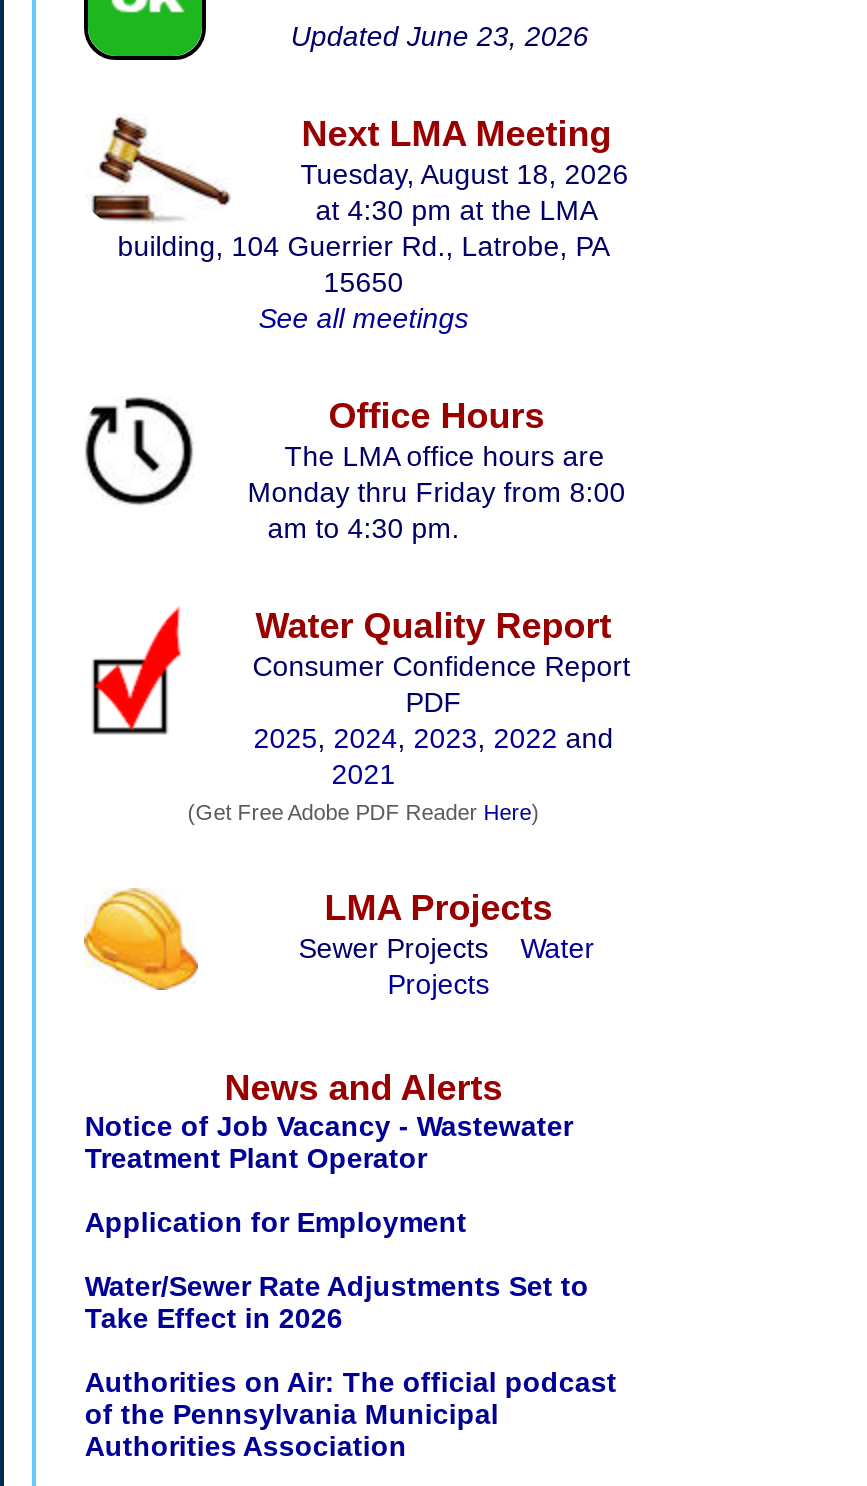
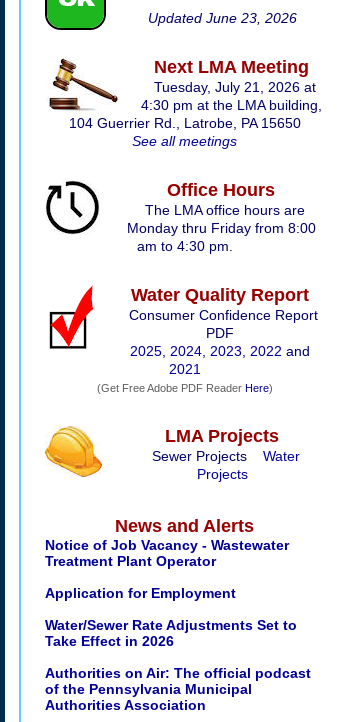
[117,157,628,297] Tuesday, August 18, 2026 | at 4:30 pm at the LMA | building, 104 Guerrier Rd., Latrobe, PA | 15650 -> [69,79,322,131] Tuesday, July 21, 2026 at | 4:30 pm at the LMA building, | 104 Guerrier Rd., Latrobe, PA 15650

